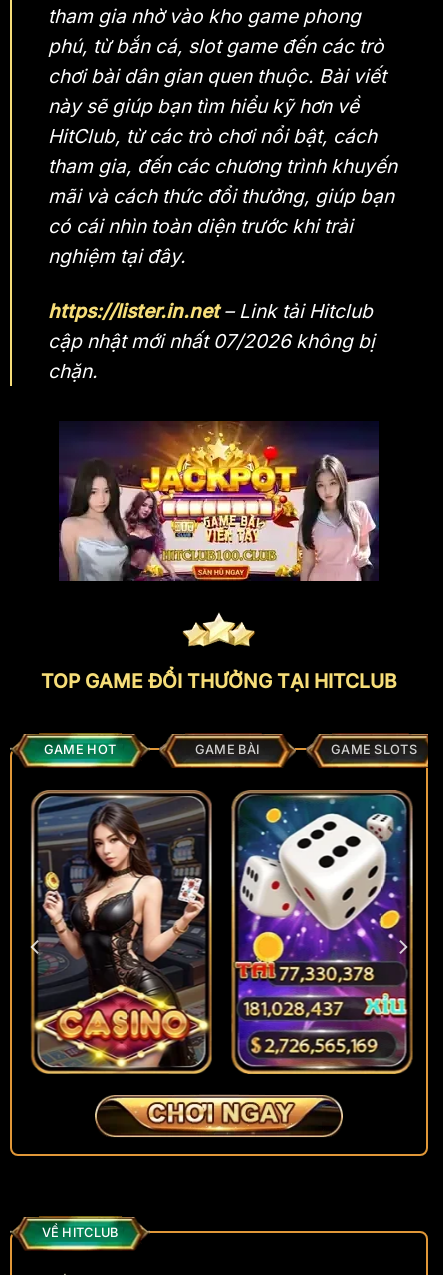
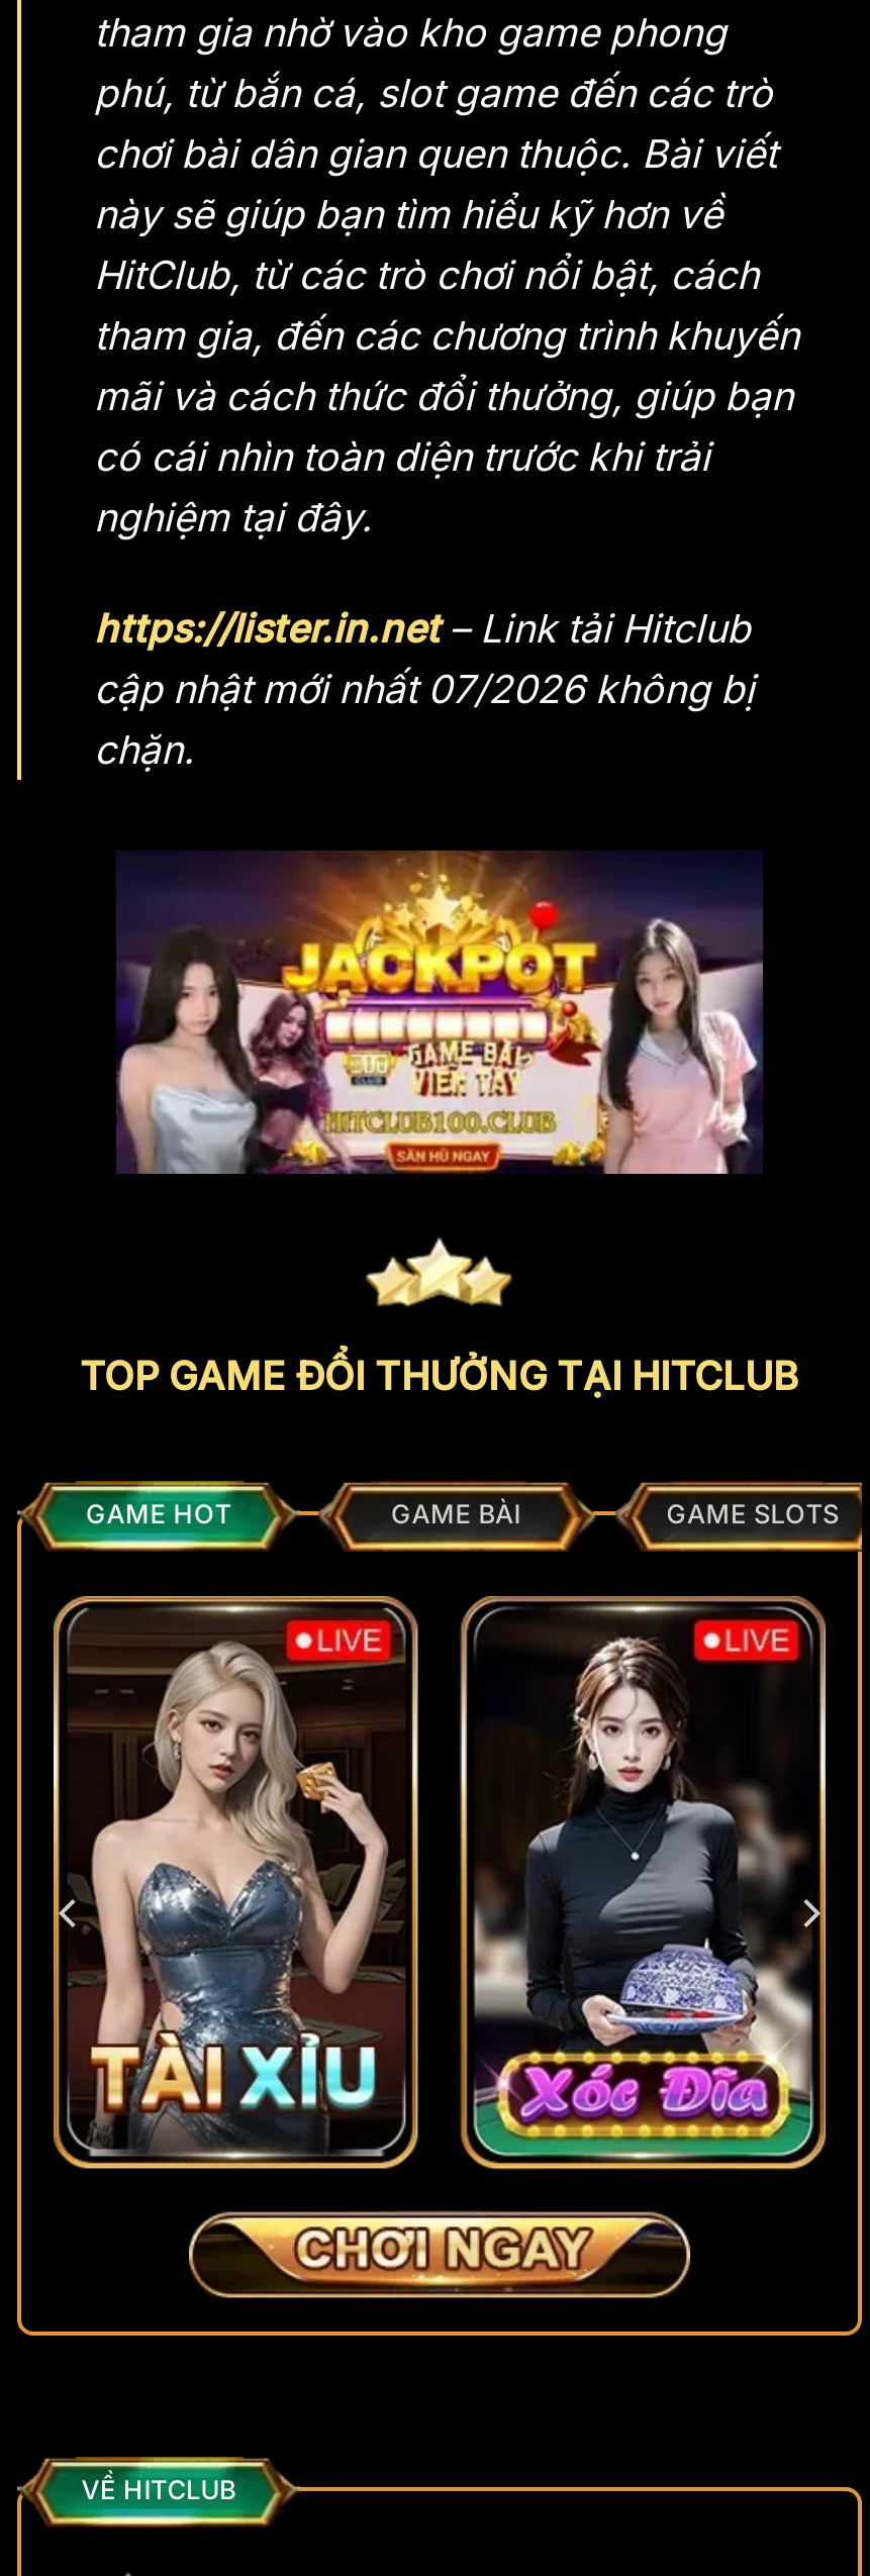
[28,790,213,1074] [image] -> [52,1598,425,2170] [image]
[229,795,414,1075] [image] -> [458,1602,832,2170] [image]

